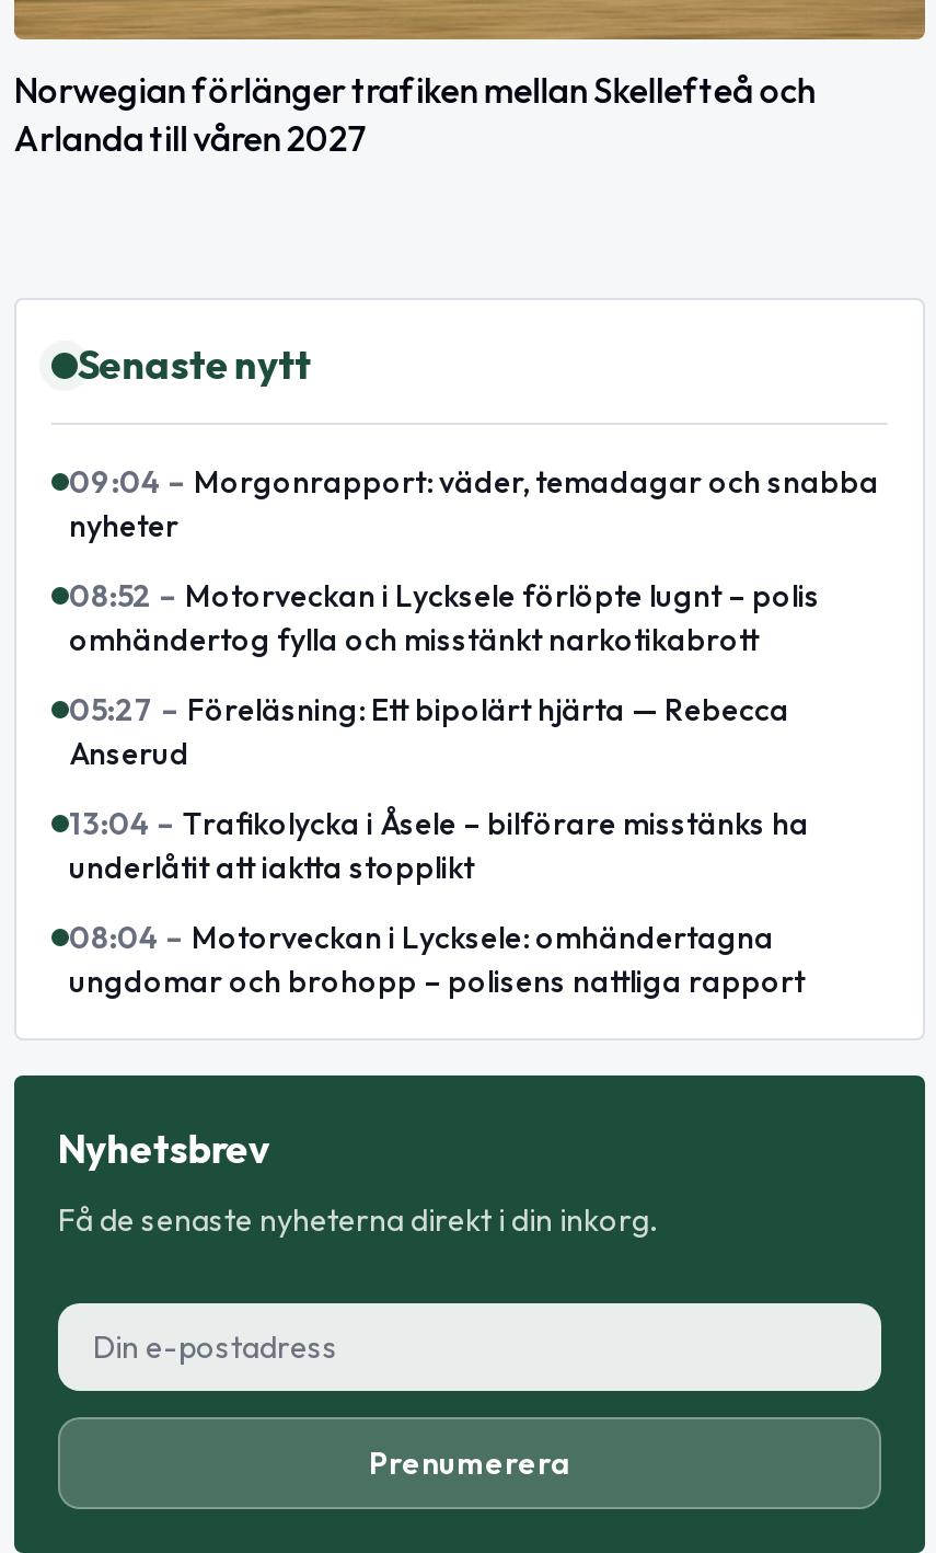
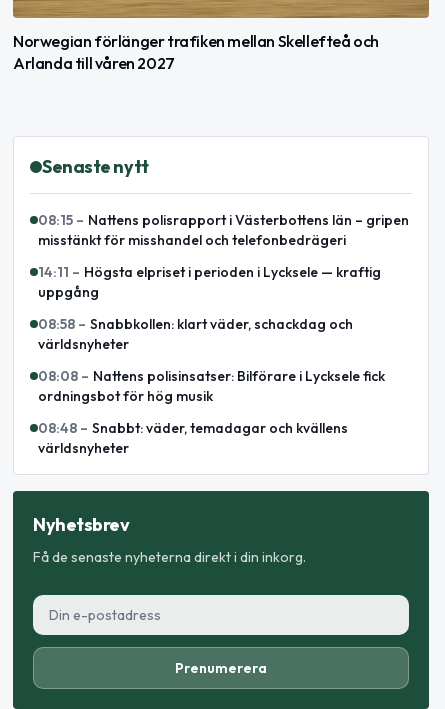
[69,462,879,546] 09:04 – Morgonrapport: väder, temadagar och snabba | nyheter -> [38,211,409,249] 08:15 – Nattens polisrapport i Västerbottens län – gripen | misstänkt för misshandel och telefonbedrägeri
[69,576,820,660] 08:52 – Motorveckan i Lycksele förlöpte lugnt – polis | omhändertog fylla och misstänkt narkotikabrott -> [38,263,381,301] 14:11 – Högsta elpriset i perioden i Lycksele — kraftig | uppgång
[69,690,789,773] 05:27 – Föreläsning: Ett bipolärt hjärta — Rebecca | Anserud -> [38,315,353,353] 08:58 – Snabbkollen: klart väder, schackdag och | världsnyheter
[69,804,809,887] 13:04 – Trafikolycka i Åsele – bilförare misstänks ha | underlåtit att iaktta stopplikt -> [38,367,385,405] 08:08 – Nattens polisinsatser: Bilförare i Lycksele fick | ordningsbot för hög musik
[69,918,805,1001] 08:04 – Motorveckan i Lycksele: omhändertagna | ungdomar och brohopp – polisens nattliga rapport -> [38,419,348,457] 08:48 – Snabbt: väder, temadagar och kvällens | världsnyheter

